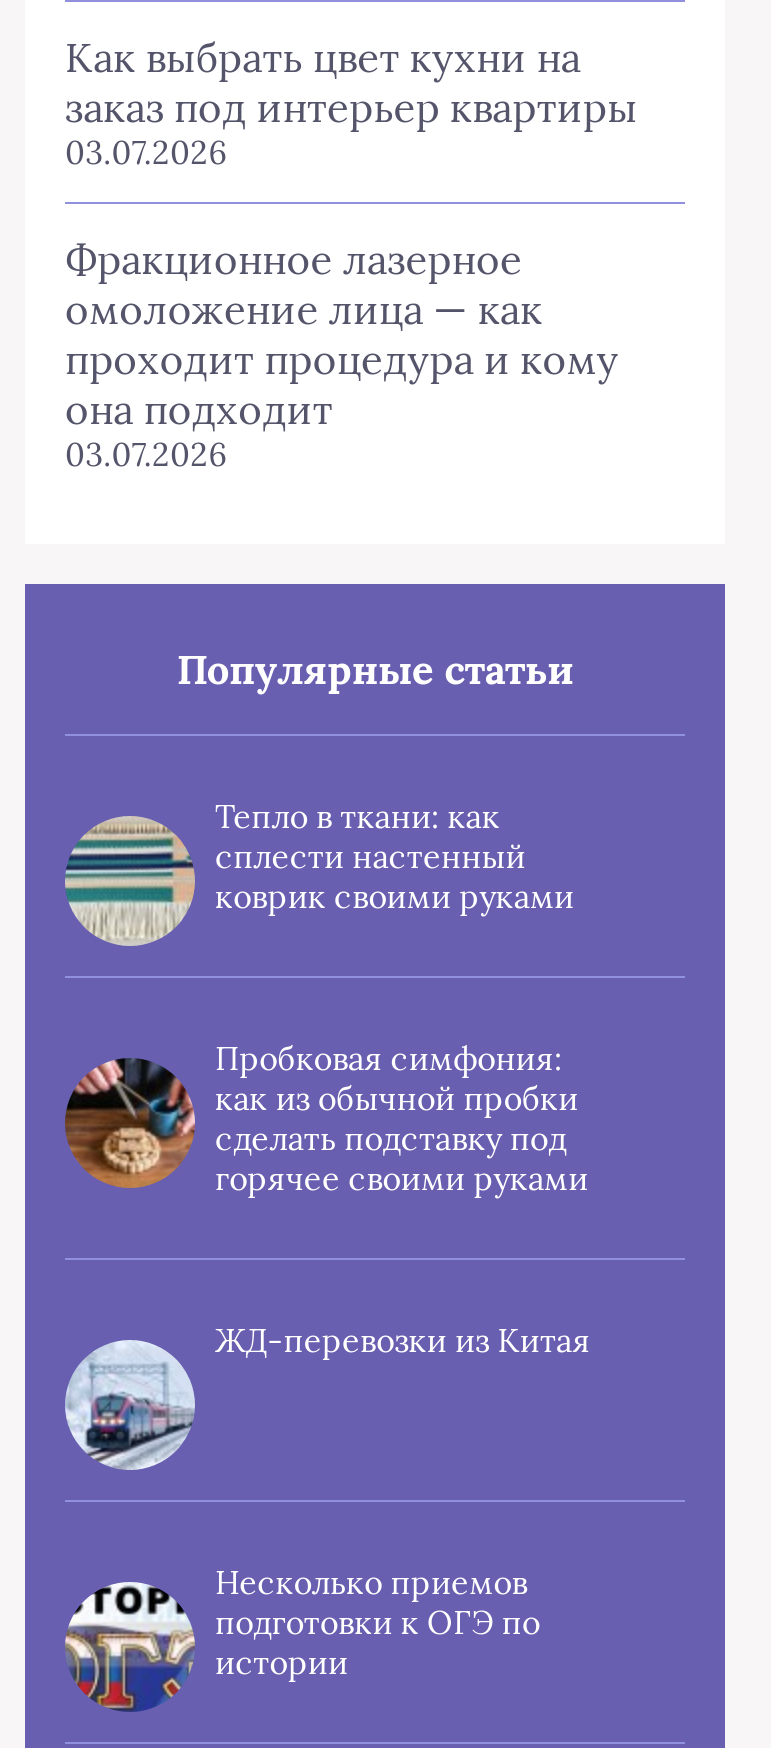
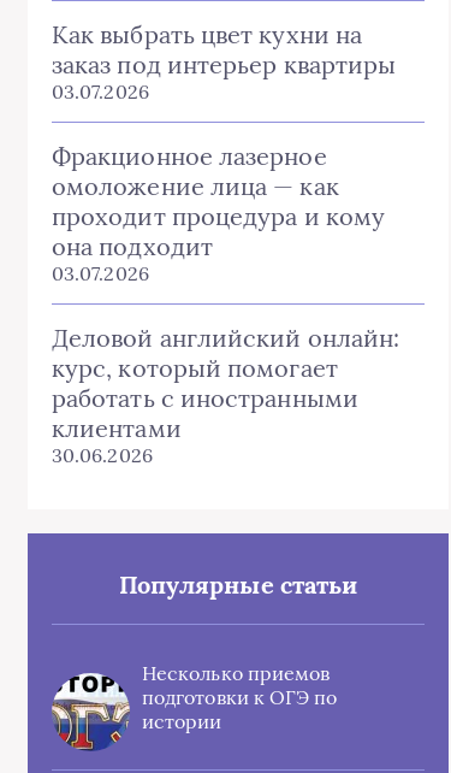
none -> [52,323,399,468] Деловой английский онлайн: | курс, который помогает | работать с иностранными | клиентами | 30.06.2026
moved [177,645,573,695] -> [119,570,357,600]: Популярные статьи
[65,797,574,948] [image] | Тепло в ткани: как | сплести настенный | коврик своими руками -> none
[215,1039,588,1199] Пробковая симфония: | как из обычной пробки | сделать подставку под | горячее своими руками -> none
[63,1321,590,1472] [image] | ЖД-перевозки из Китая -> none

